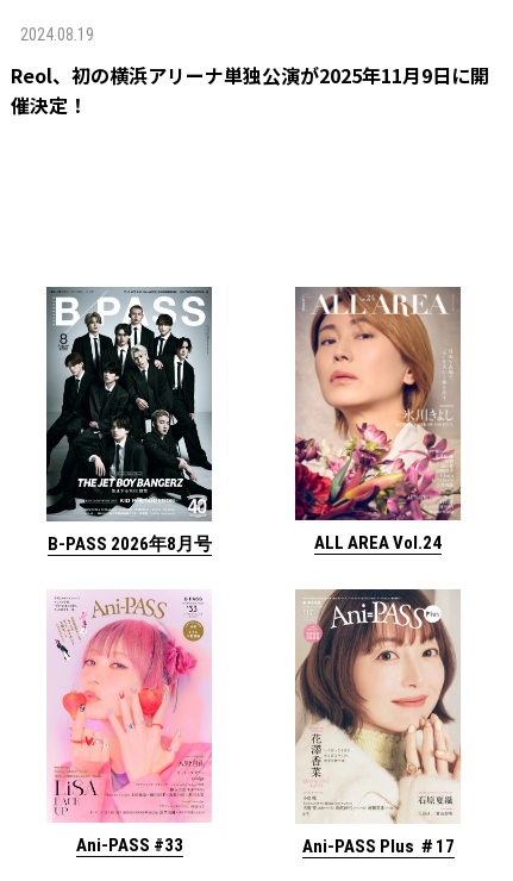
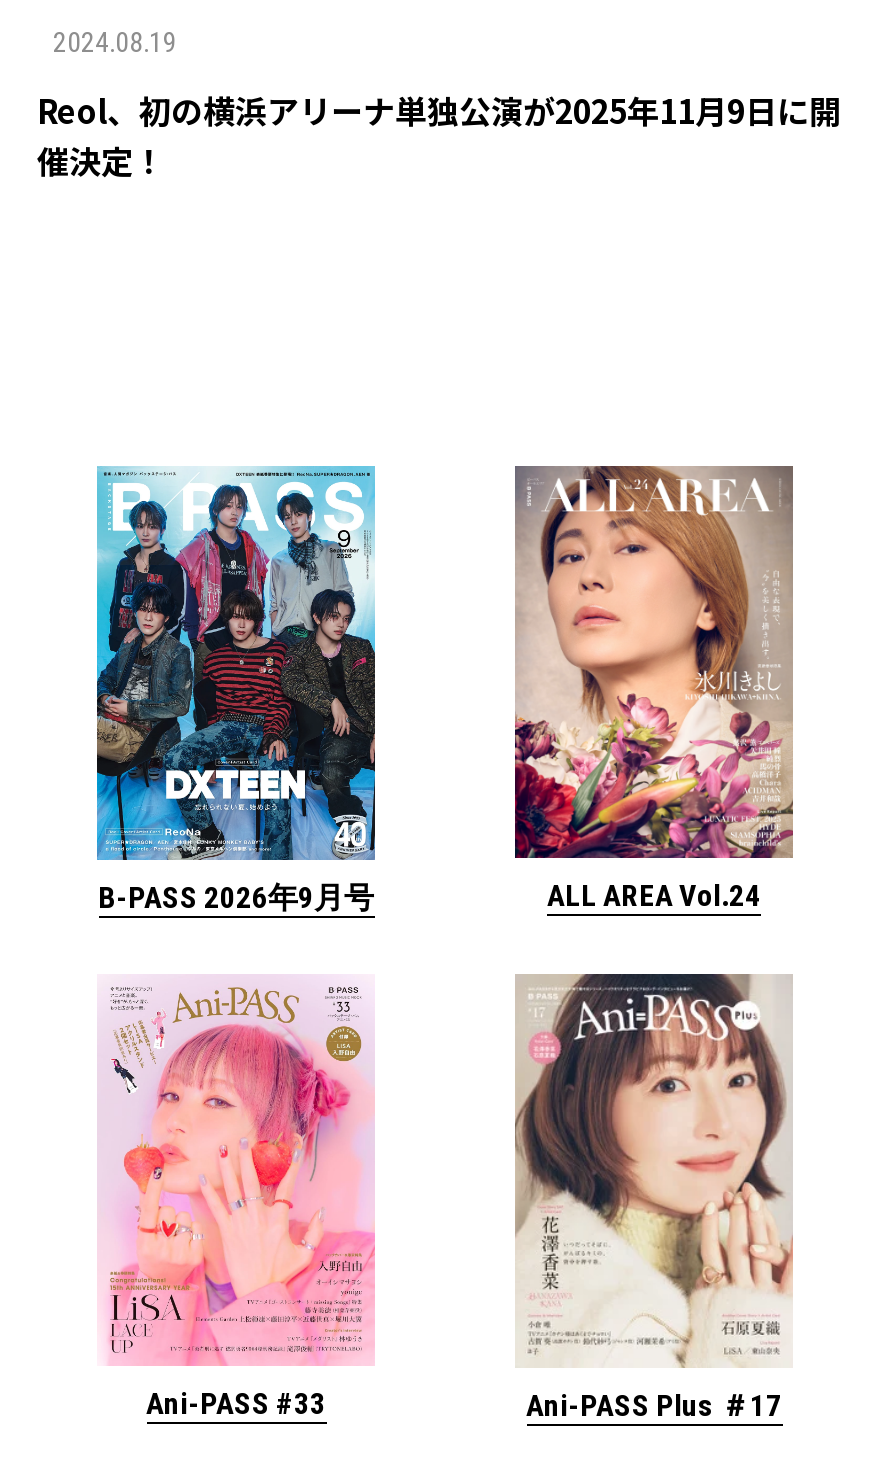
[45,286,213,554] [image] | B-PASS 2026年8月号 -> [95,464,377,915] [image] | B-PASS 2026年9月号

